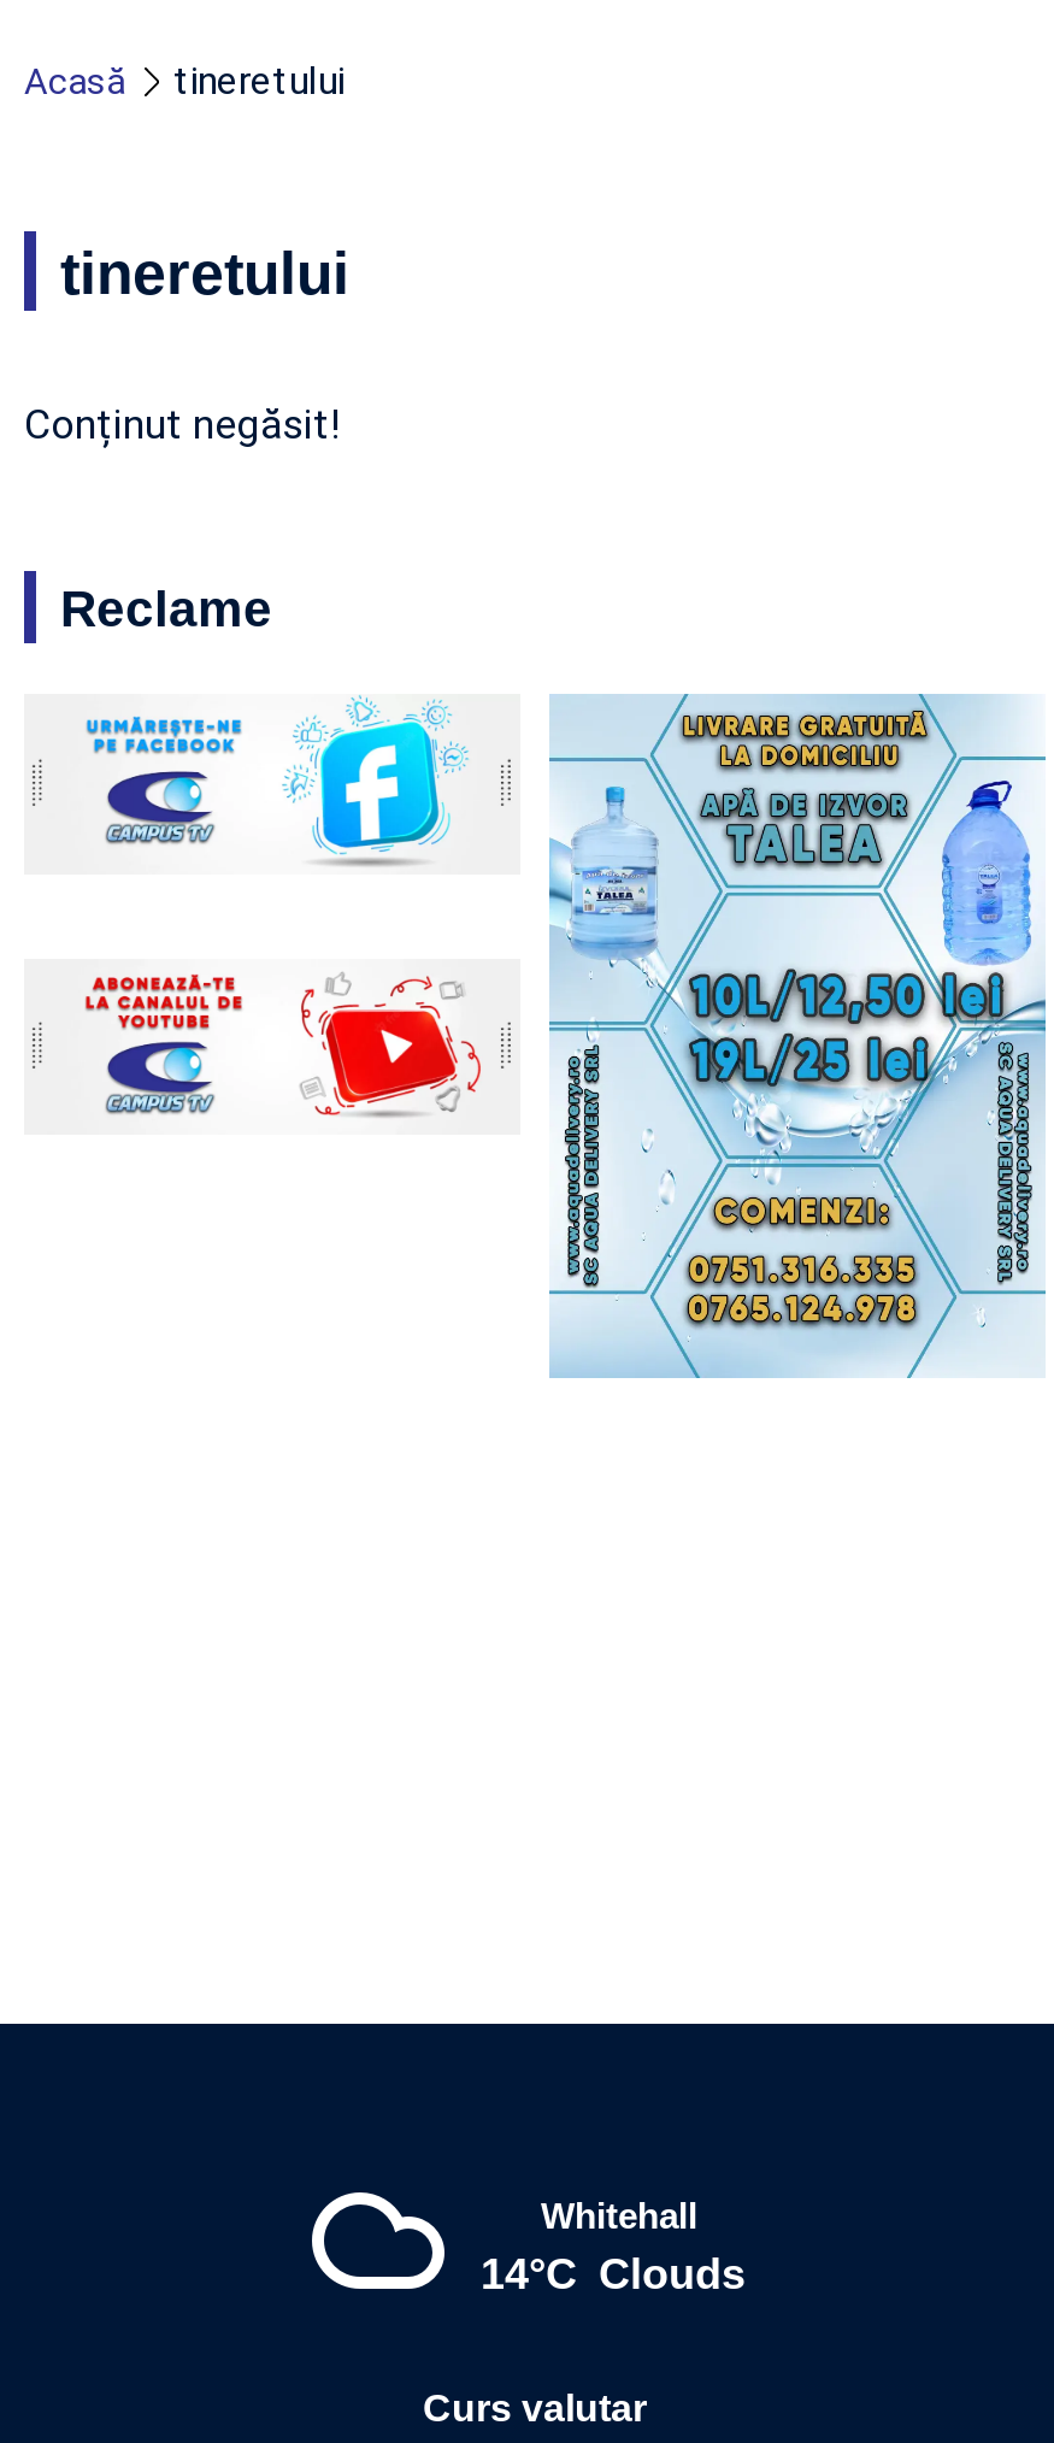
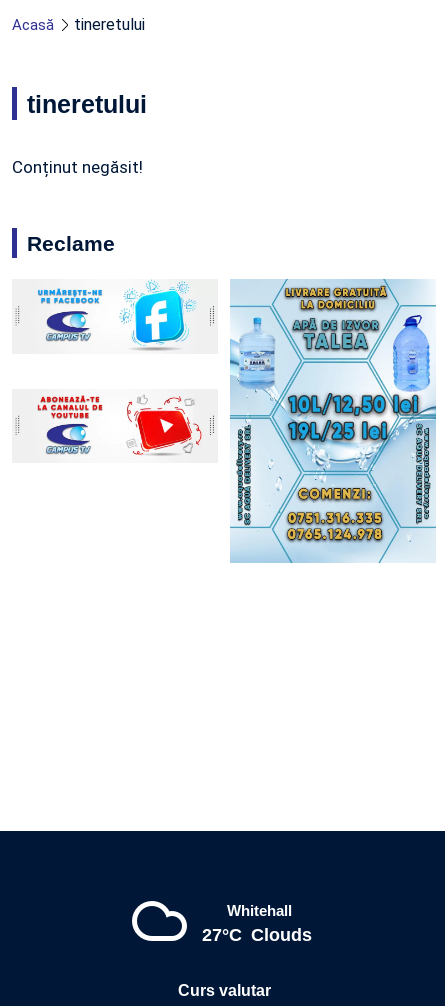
[481,2250,746,2298] 14°C Clouds -> [201,925,311,945] 27°C Clouds

